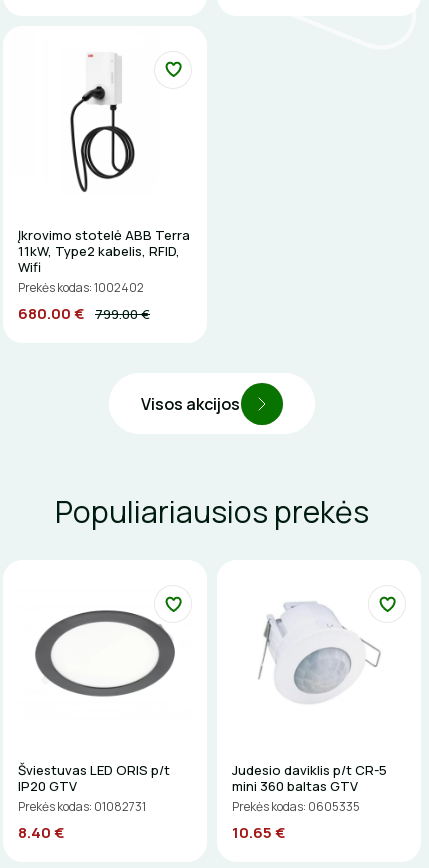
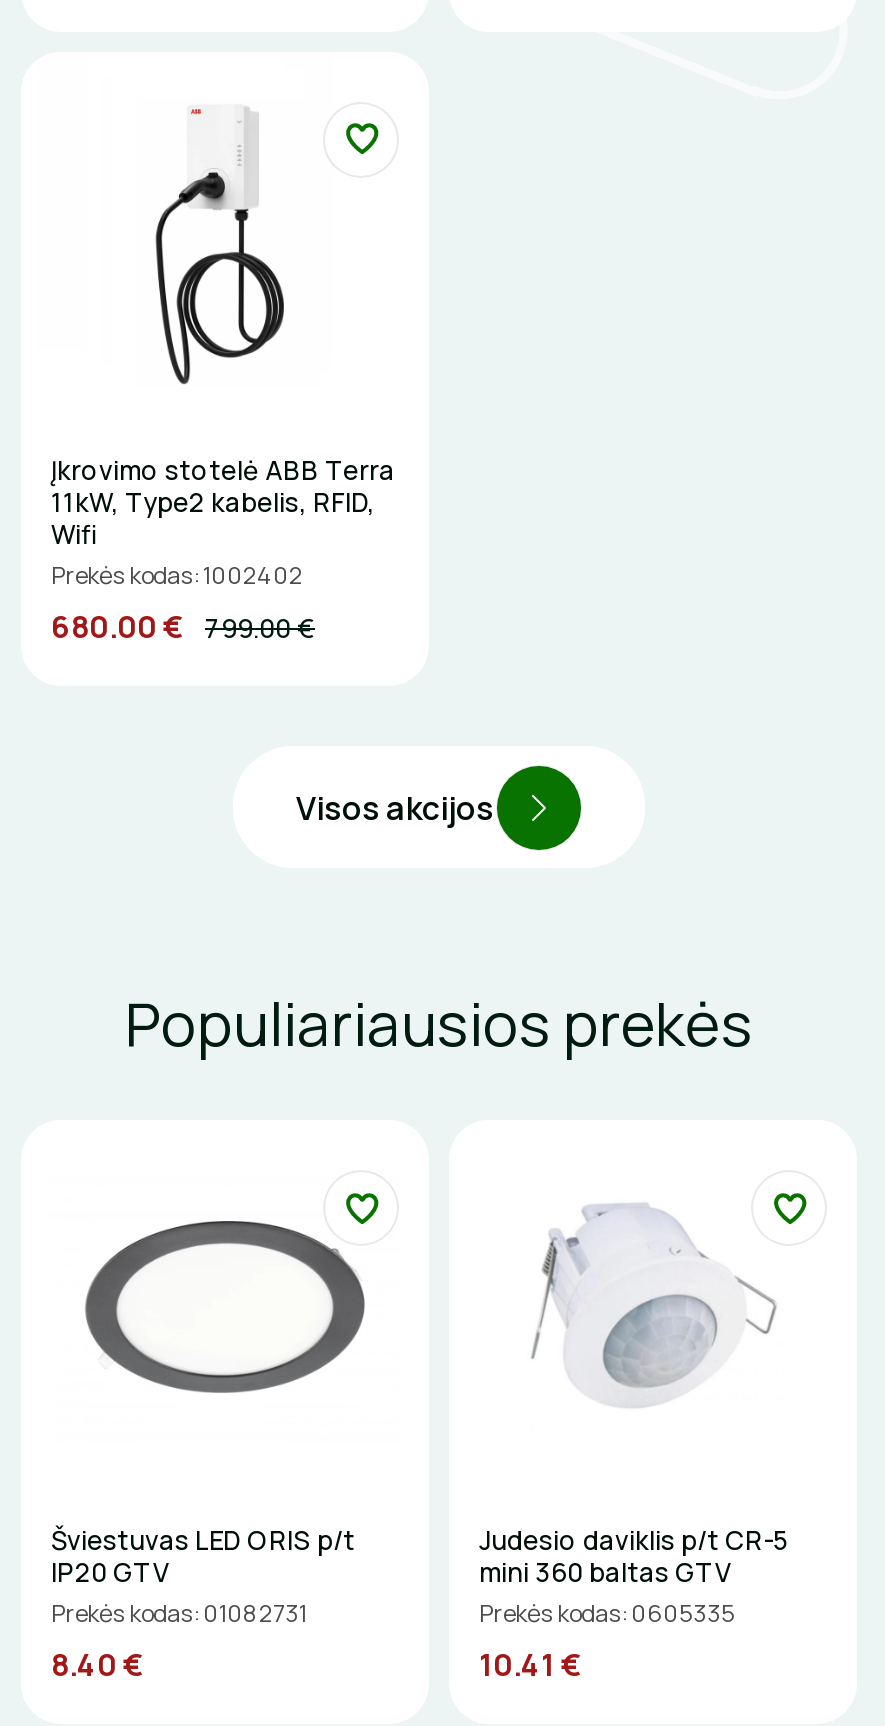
[232,822,286,843] 10.65 € -> [479,1643,583,1685] 10.41 €

